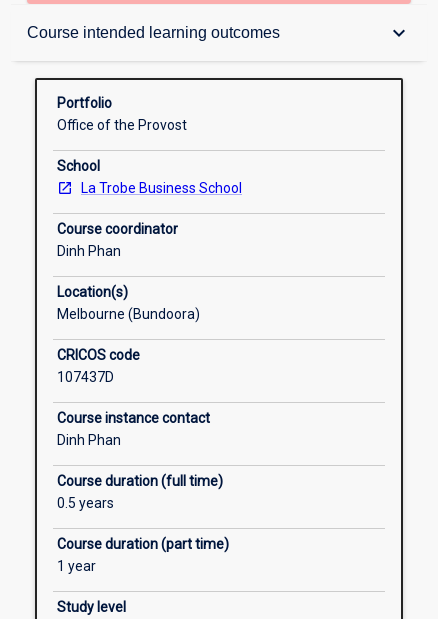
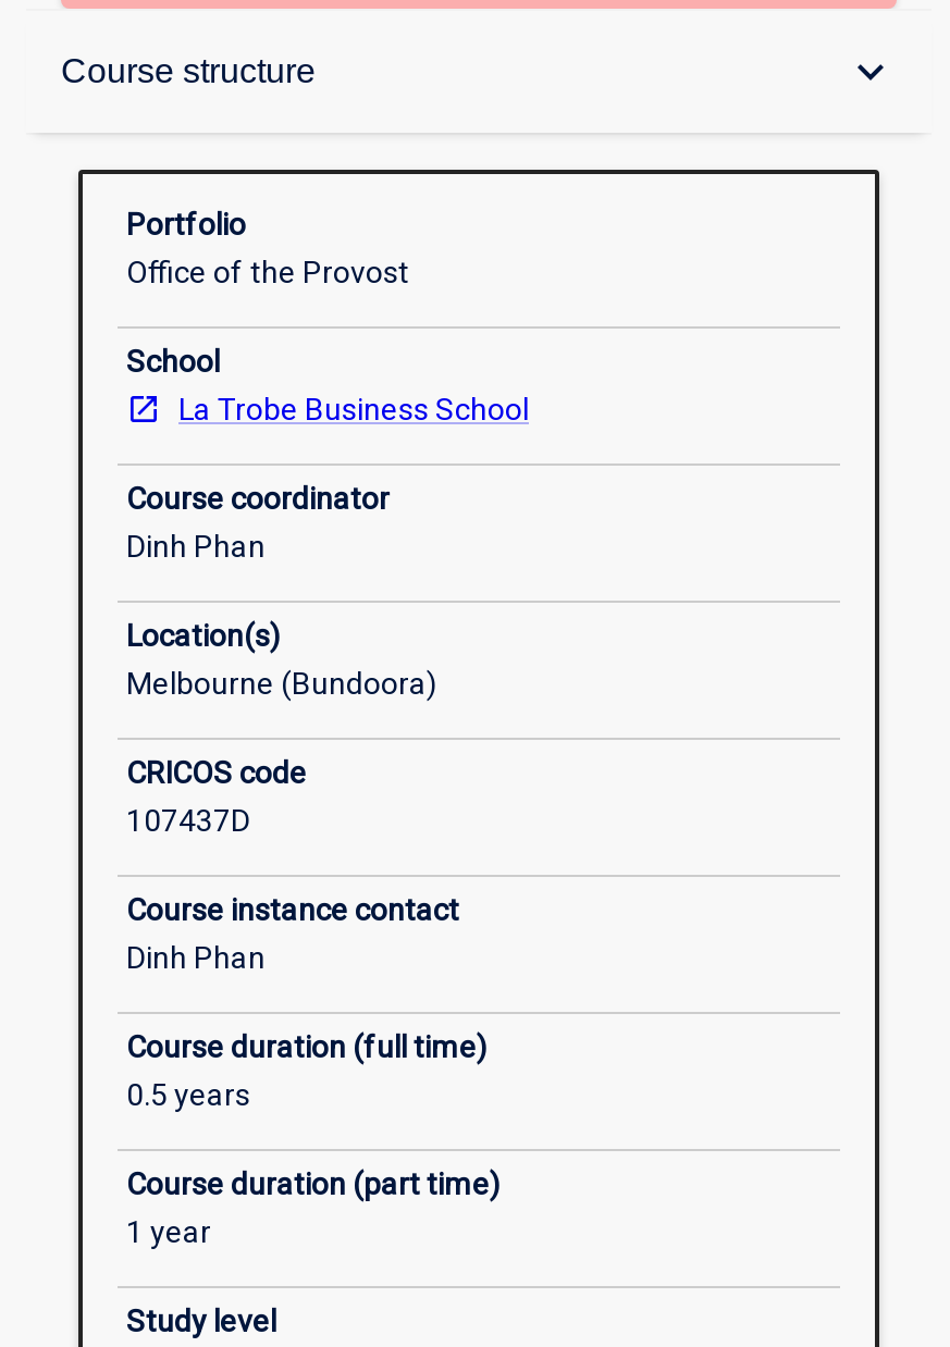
[27,24,280,41] Course intended learning outcomes -> [61,52,316,89] Course structure

